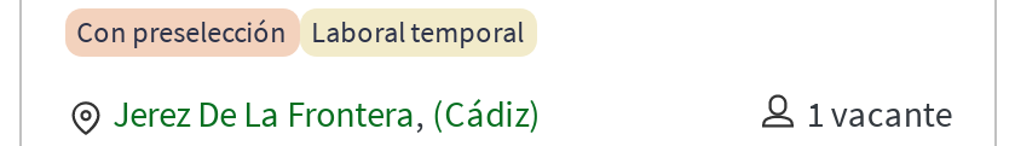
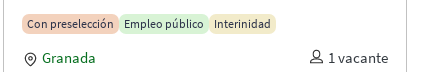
[311,12,524,49] Laboral temporal -> [124,16,271,31] Empleo público | Interinidad
[113,90,541,135] Jerez De La Frontera, (Cádiz) -> [42,48,96,67] Granada

